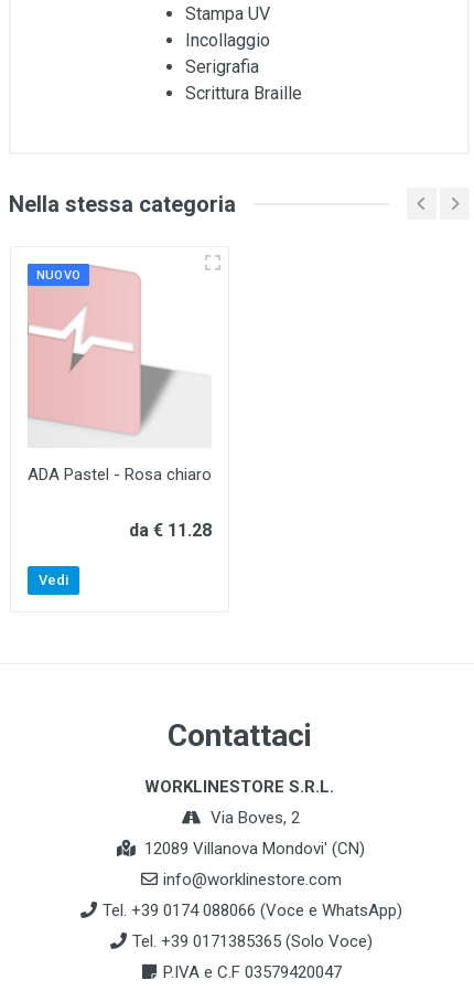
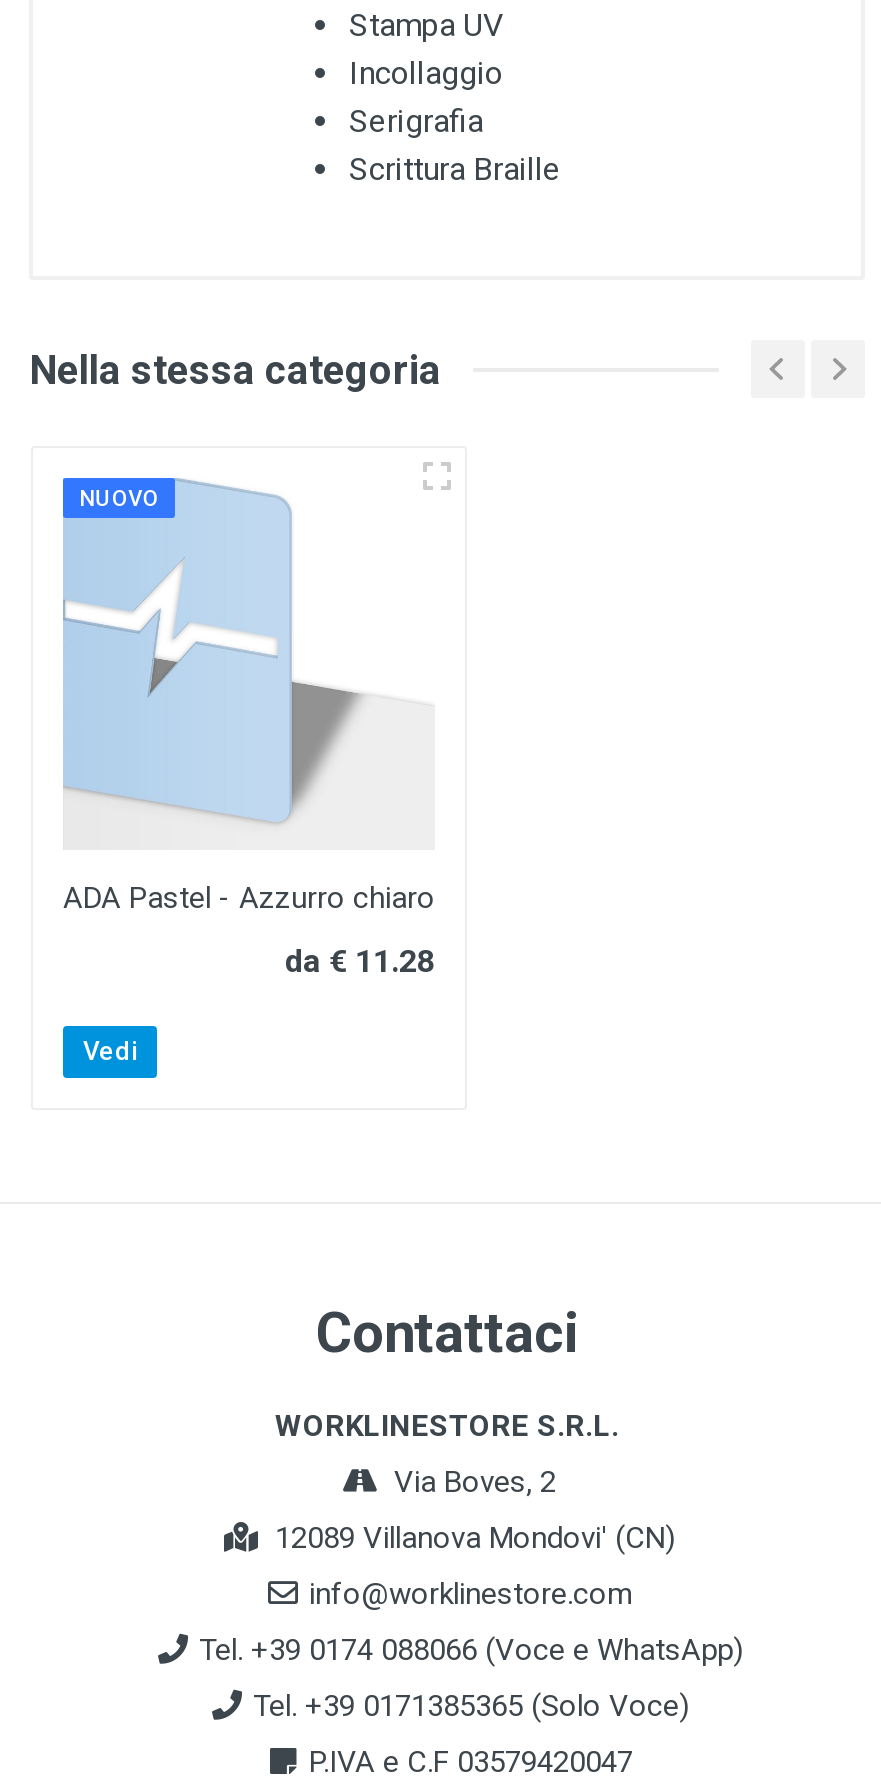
[26,255,228,484] [image] | ADA Pastel - Rosa chiaro -> [61,462,451,916] [image] | ADA Pastel - Azzurro chiaro

